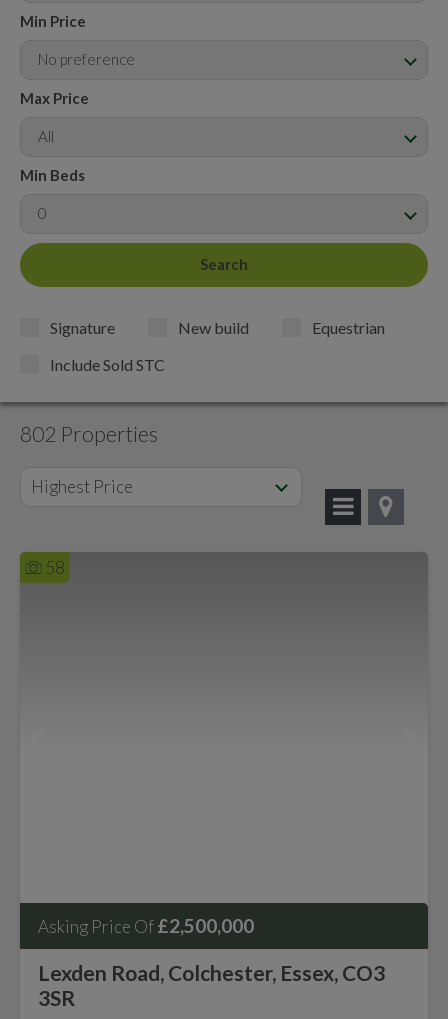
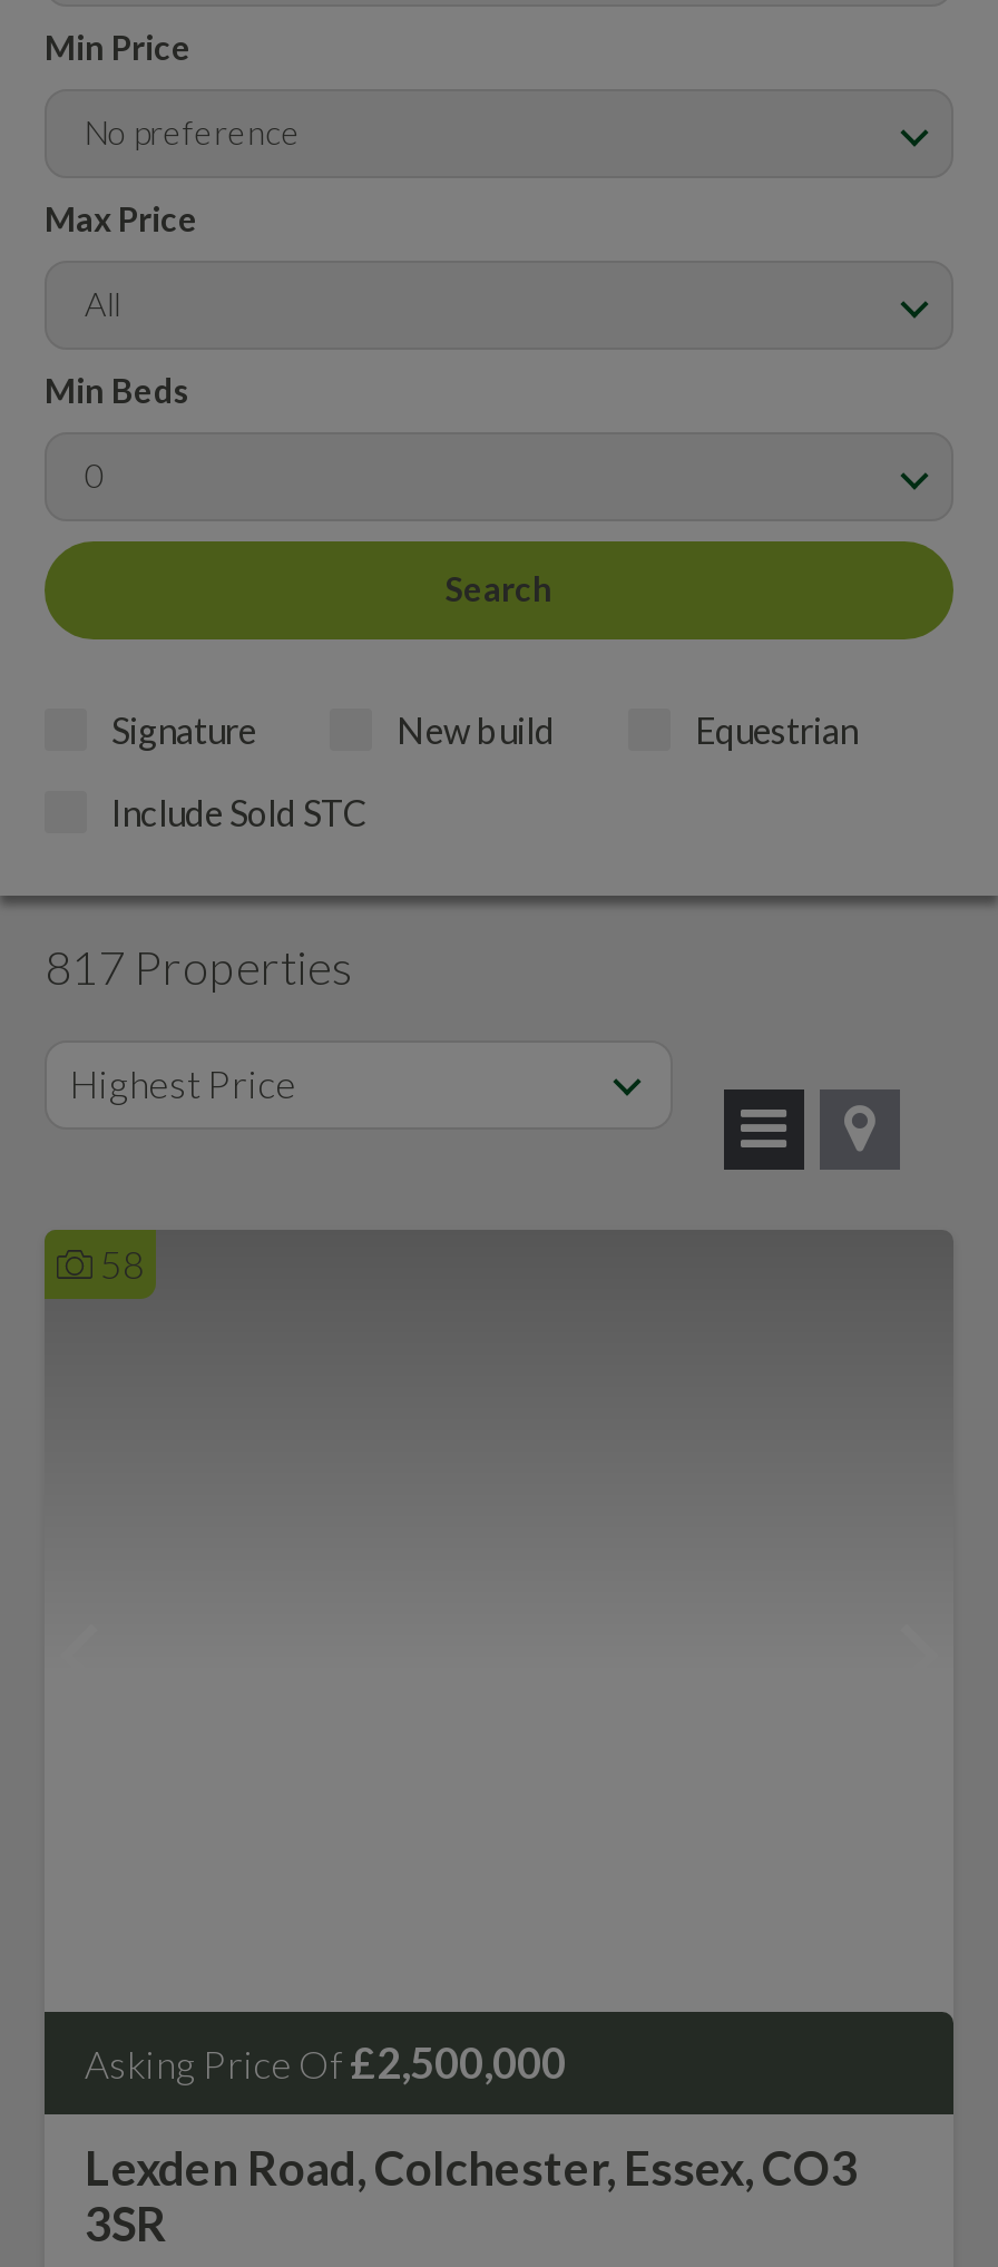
[20,421,158,446] 802 Properties -> [45,938,352,994] 817 Properties

